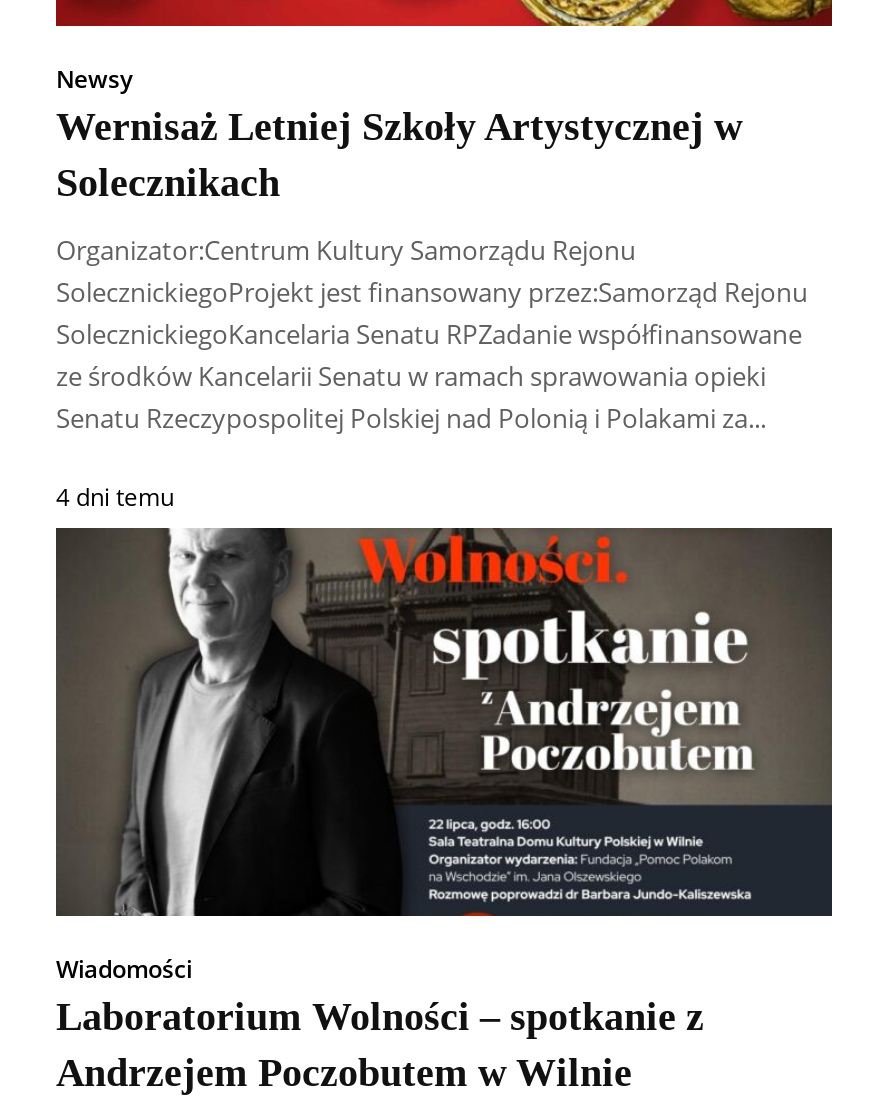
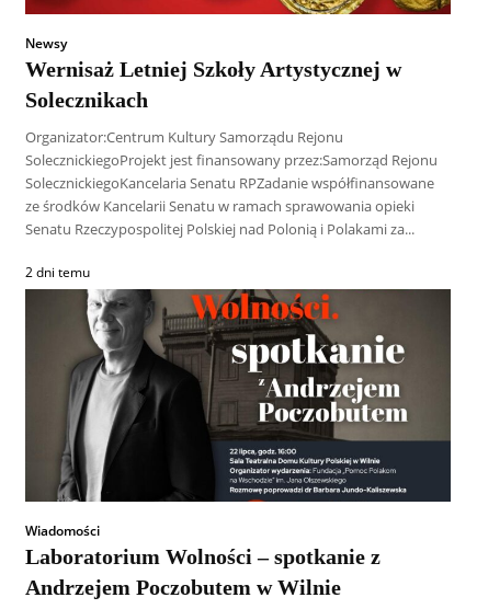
[56,481,174,515] 4 dni temu -> [25,263,90,282] 2 dni temu

